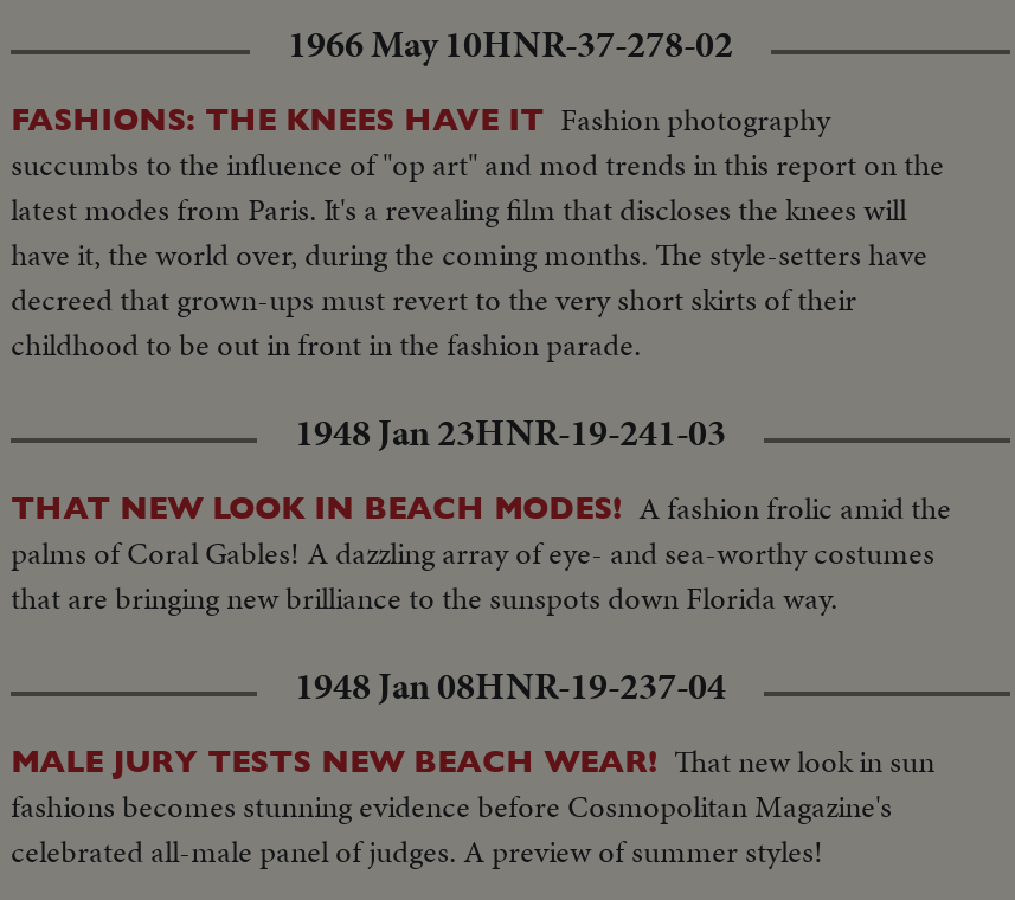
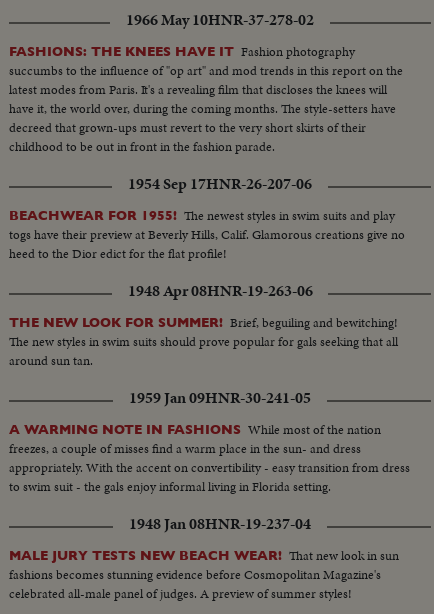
[11,408,951,621] 1948 Jan 23HNR-19-241-03 | THAT NEW LOOK IN BEACH MODES! A fashion frolic amid the | palms of Coral Gables! A dazzling array of eye- and sea-worthy costumes | that are bringing new brilliance to the sunspots down Florida way. -> [9,173,410,496] 1954 Sep 17HNR-26-207-06 | BEACHWEAR FOR 1955! The newest styles in swim suits and play | togs have their preview at Beverly Hills, Calif. Glamorous creations give no | heed to the Dior edict for the flat profile! | 1948 Apr 08HNR-19-263-06 | THE NEW LOOK FOR SUMMER! Brief, beguiling and bewitching! | The new styles in swim suits should prove popular for gals seeking that all | around sun tan. | 1959 Jan 09HNR-30-241-05 | A WARMING NOTE IN FASHIONS While most of the nation | freezes, a couple of misses find a warm place in the sun- and dress | appropriately. With the accent on convertibility - easy transition from dress | to swim suit - the gals enjoy informal living in Florida setting.

